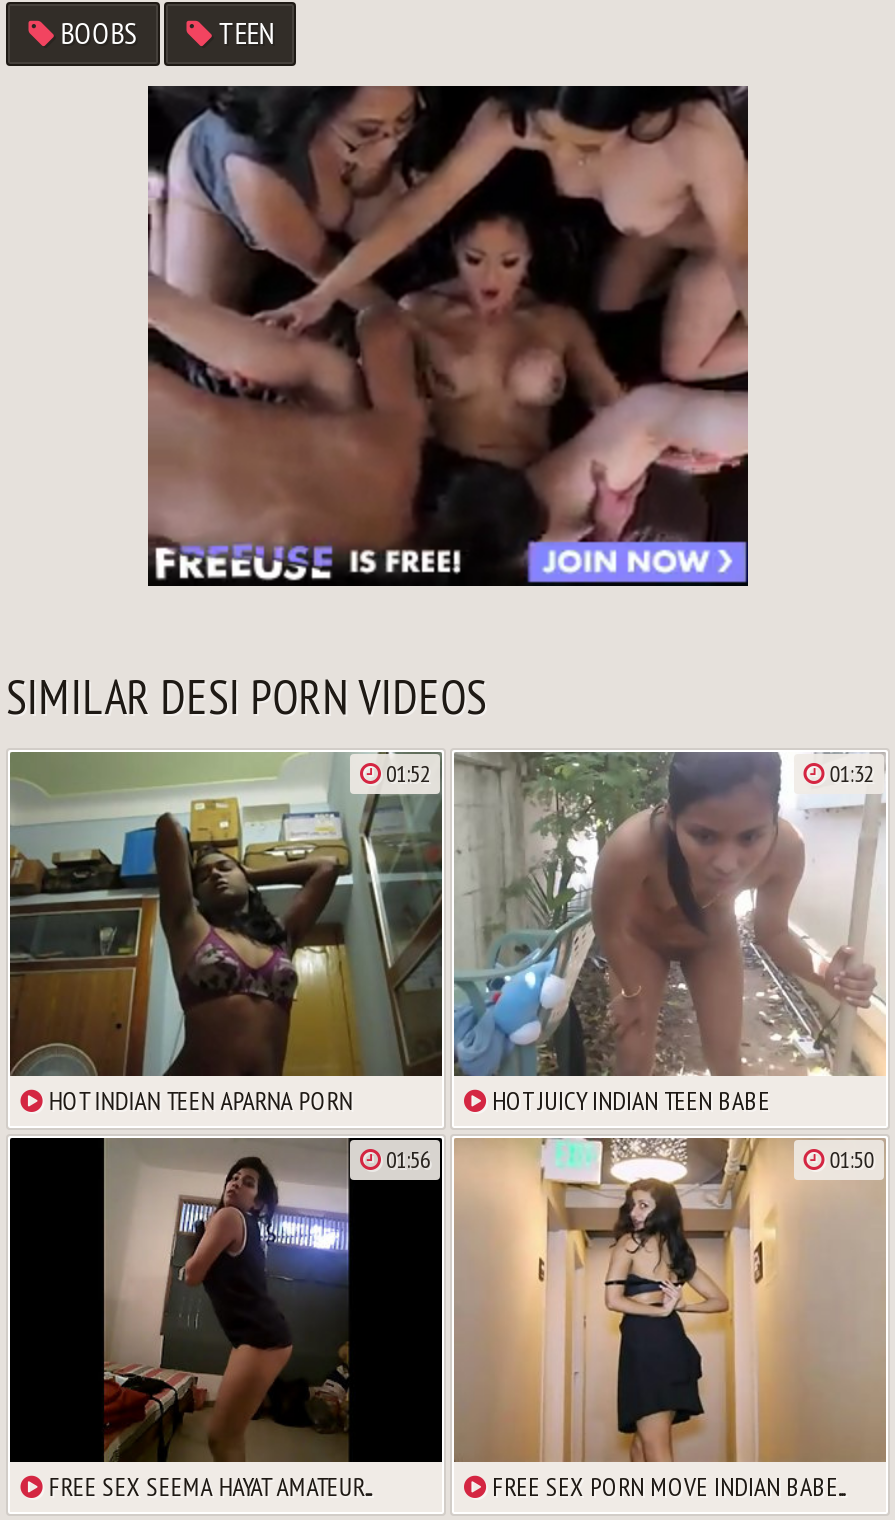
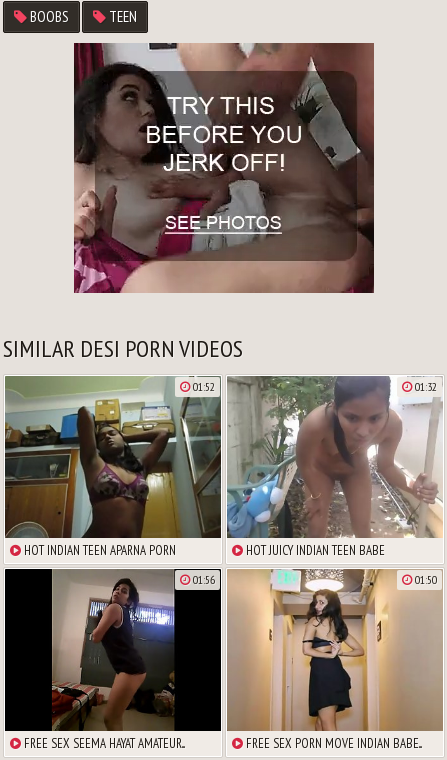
[146,84,750,588] [image] -> [73,42,375,294] [image]

